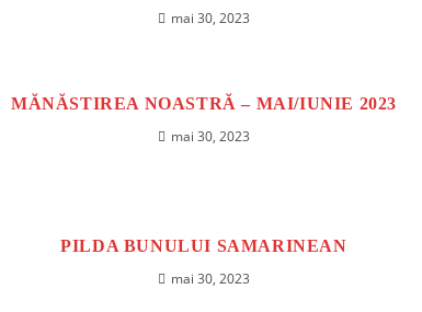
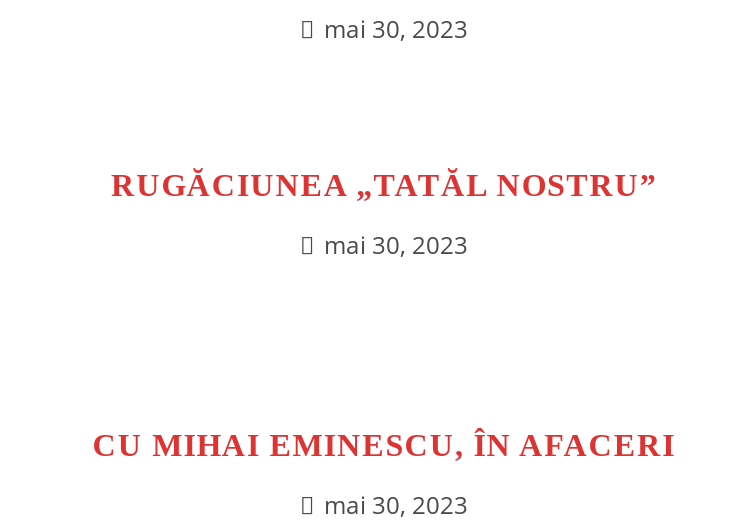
[11,94,397,112] MĂNĂSTIREA NOASTRĂ – MAI/IUNIE 2023 -> [111,167,657,201] RUGĂCIUNEA „TATĂL NOSTRU”
[61,236,347,255] PILDA BUNULUI SAMARINEAN -> [93,427,675,461] CU MIHAI EMINESCU, ÎN AFACERI

